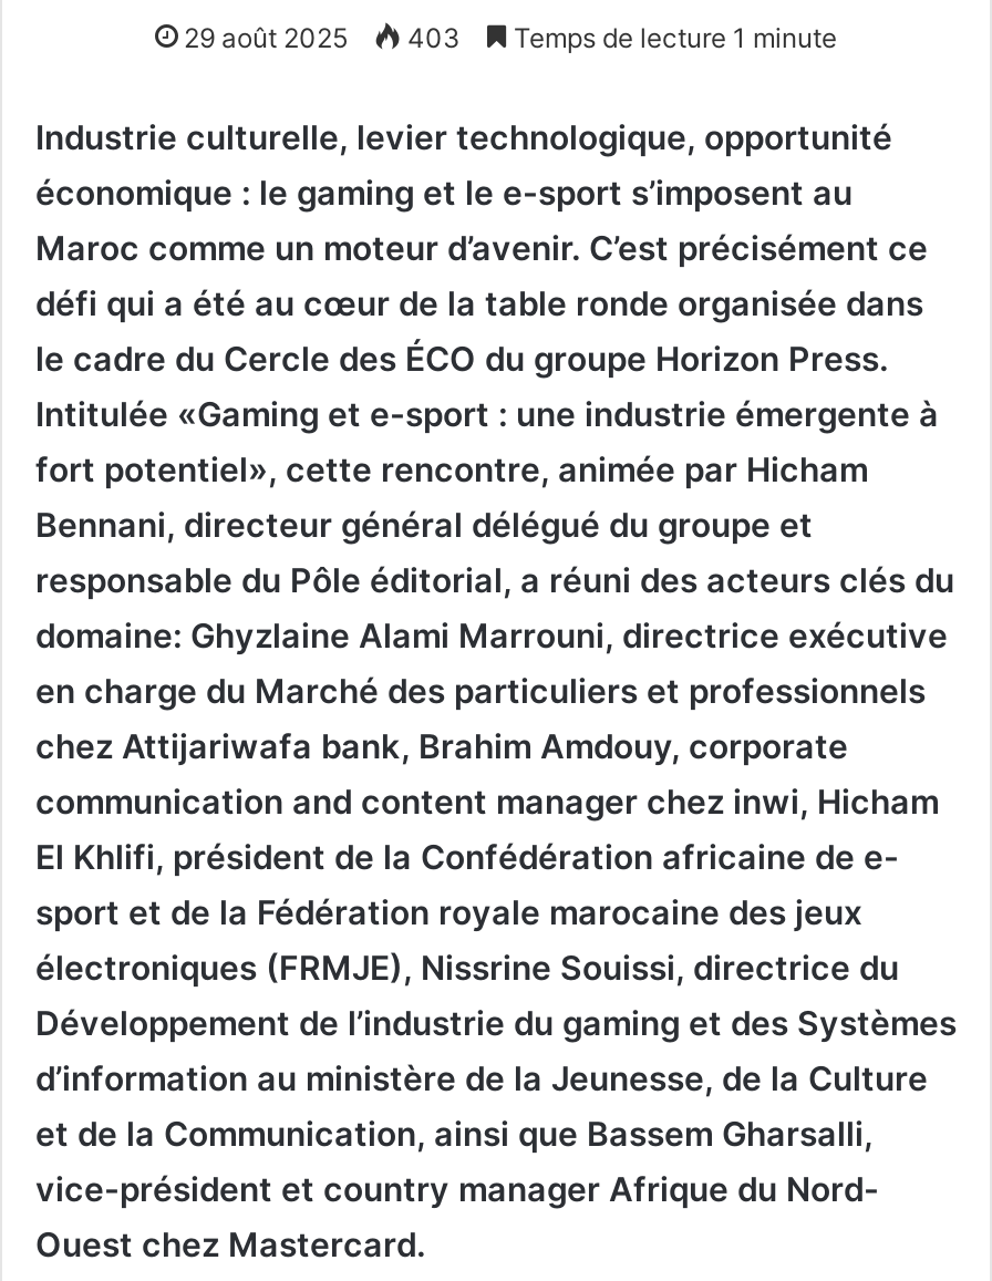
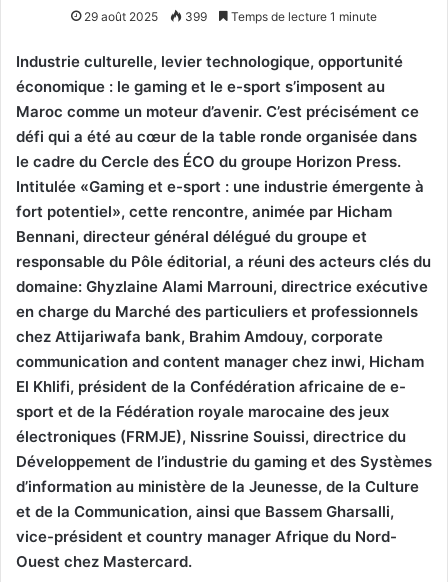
[184,22,837,55] 29 août 2025 403 Temps de lecture 1 minute -> [84,9,377,24] 29 août 2025 399 Temps de lecture 1 minute

